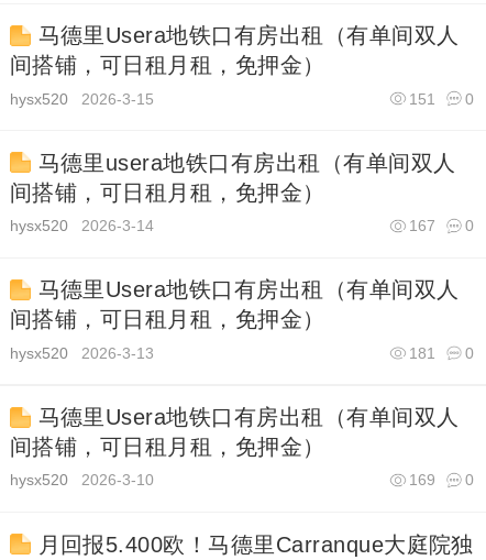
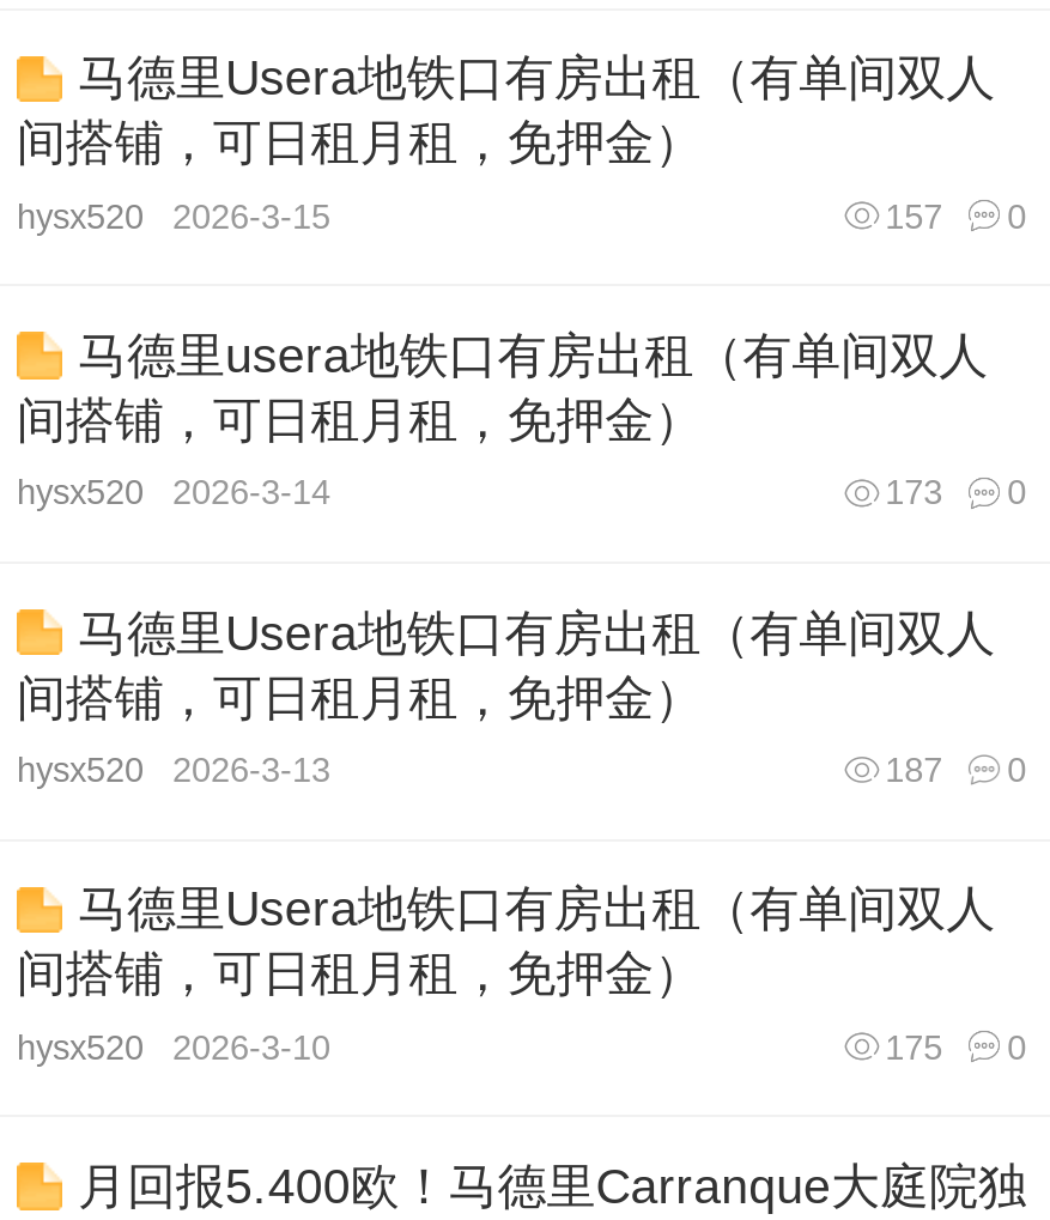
[409,90,474,107] 151 0 -> [885,196,1027,235] 157 0
[409,217,474,235] 167 0 -> [885,473,1027,512] 173 0
[409,344,474,362] 181 0 -> [885,750,1027,789] 187 0
[409,471,474,489] 169 0 -> [885,1027,1027,1065] 175 0

